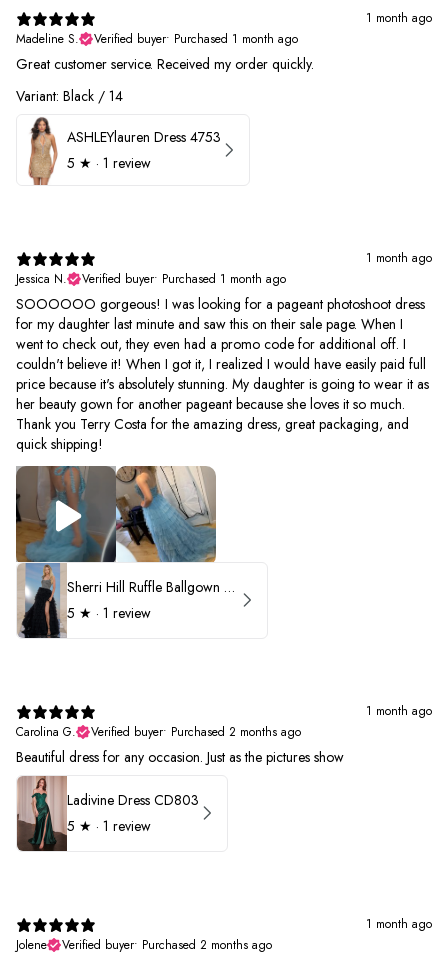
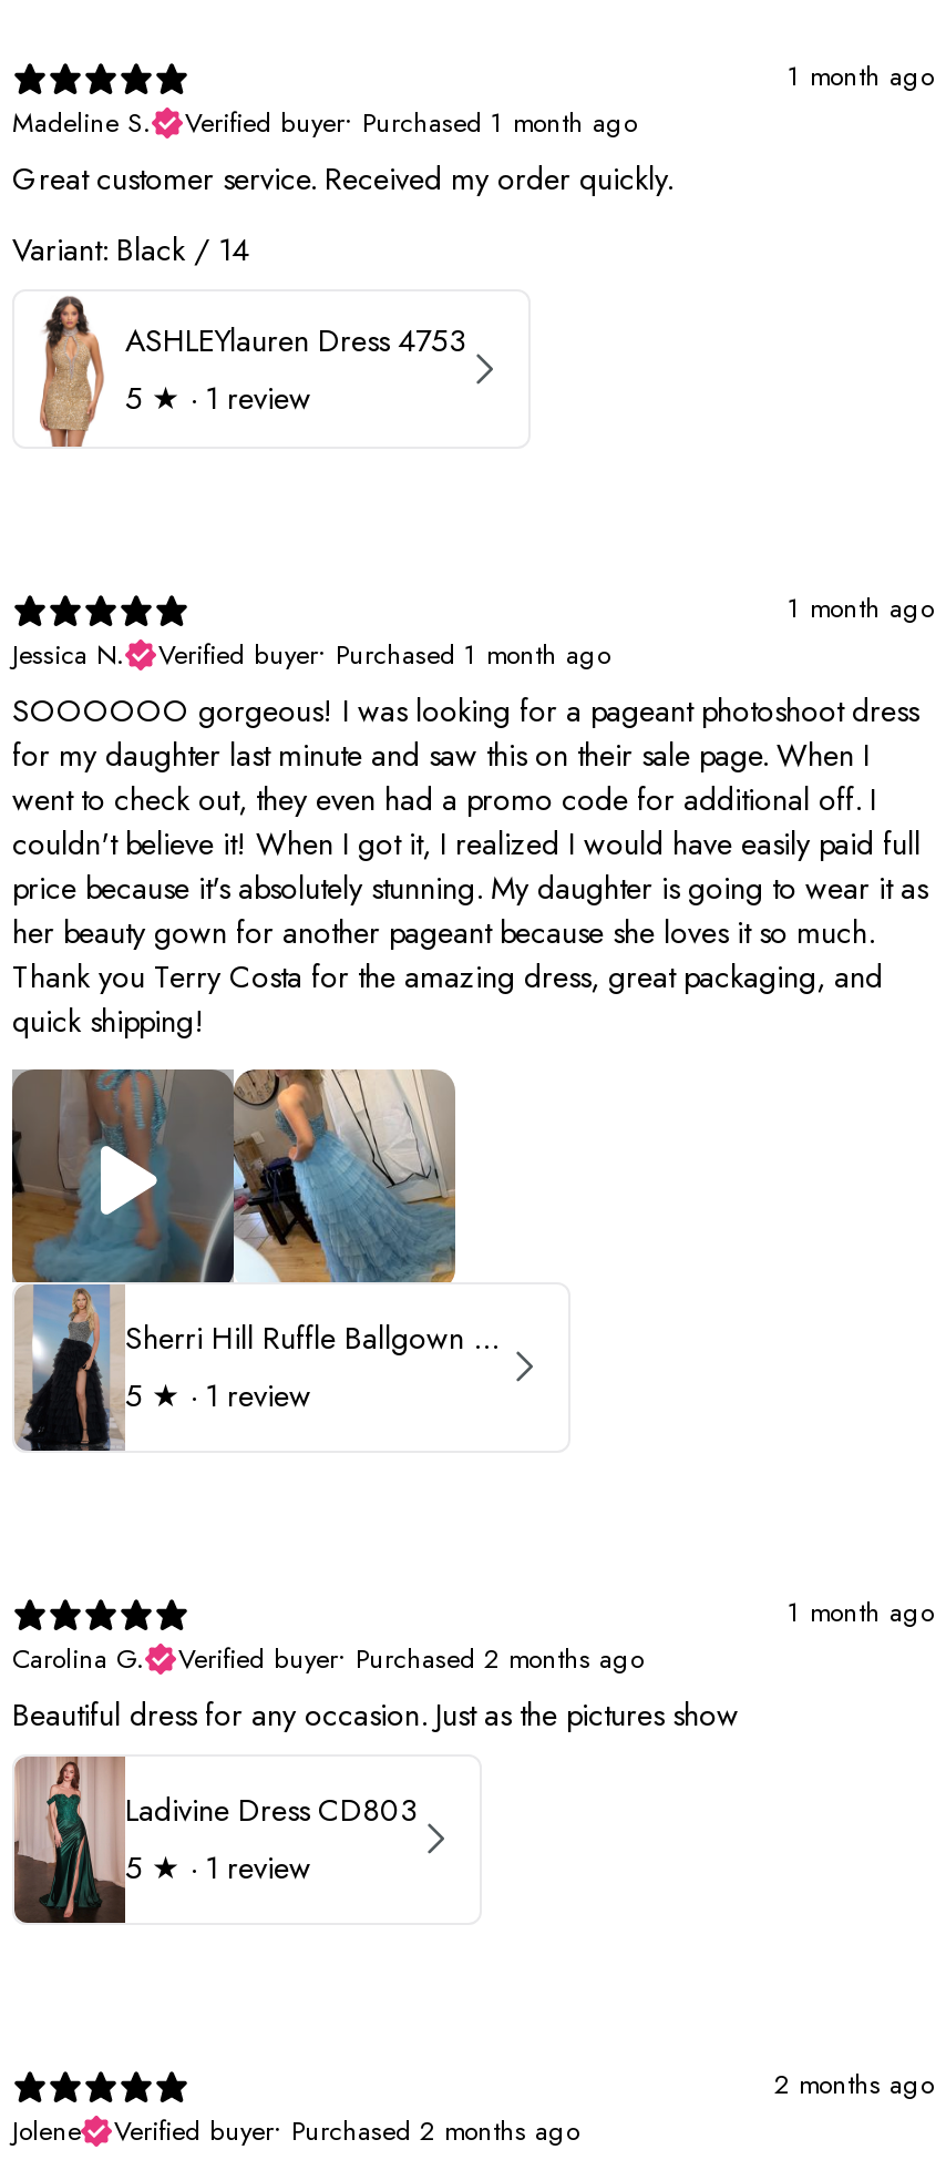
[366,914,432,932] 1 month ago -> [774,2064,934,2103] 2 months ago

